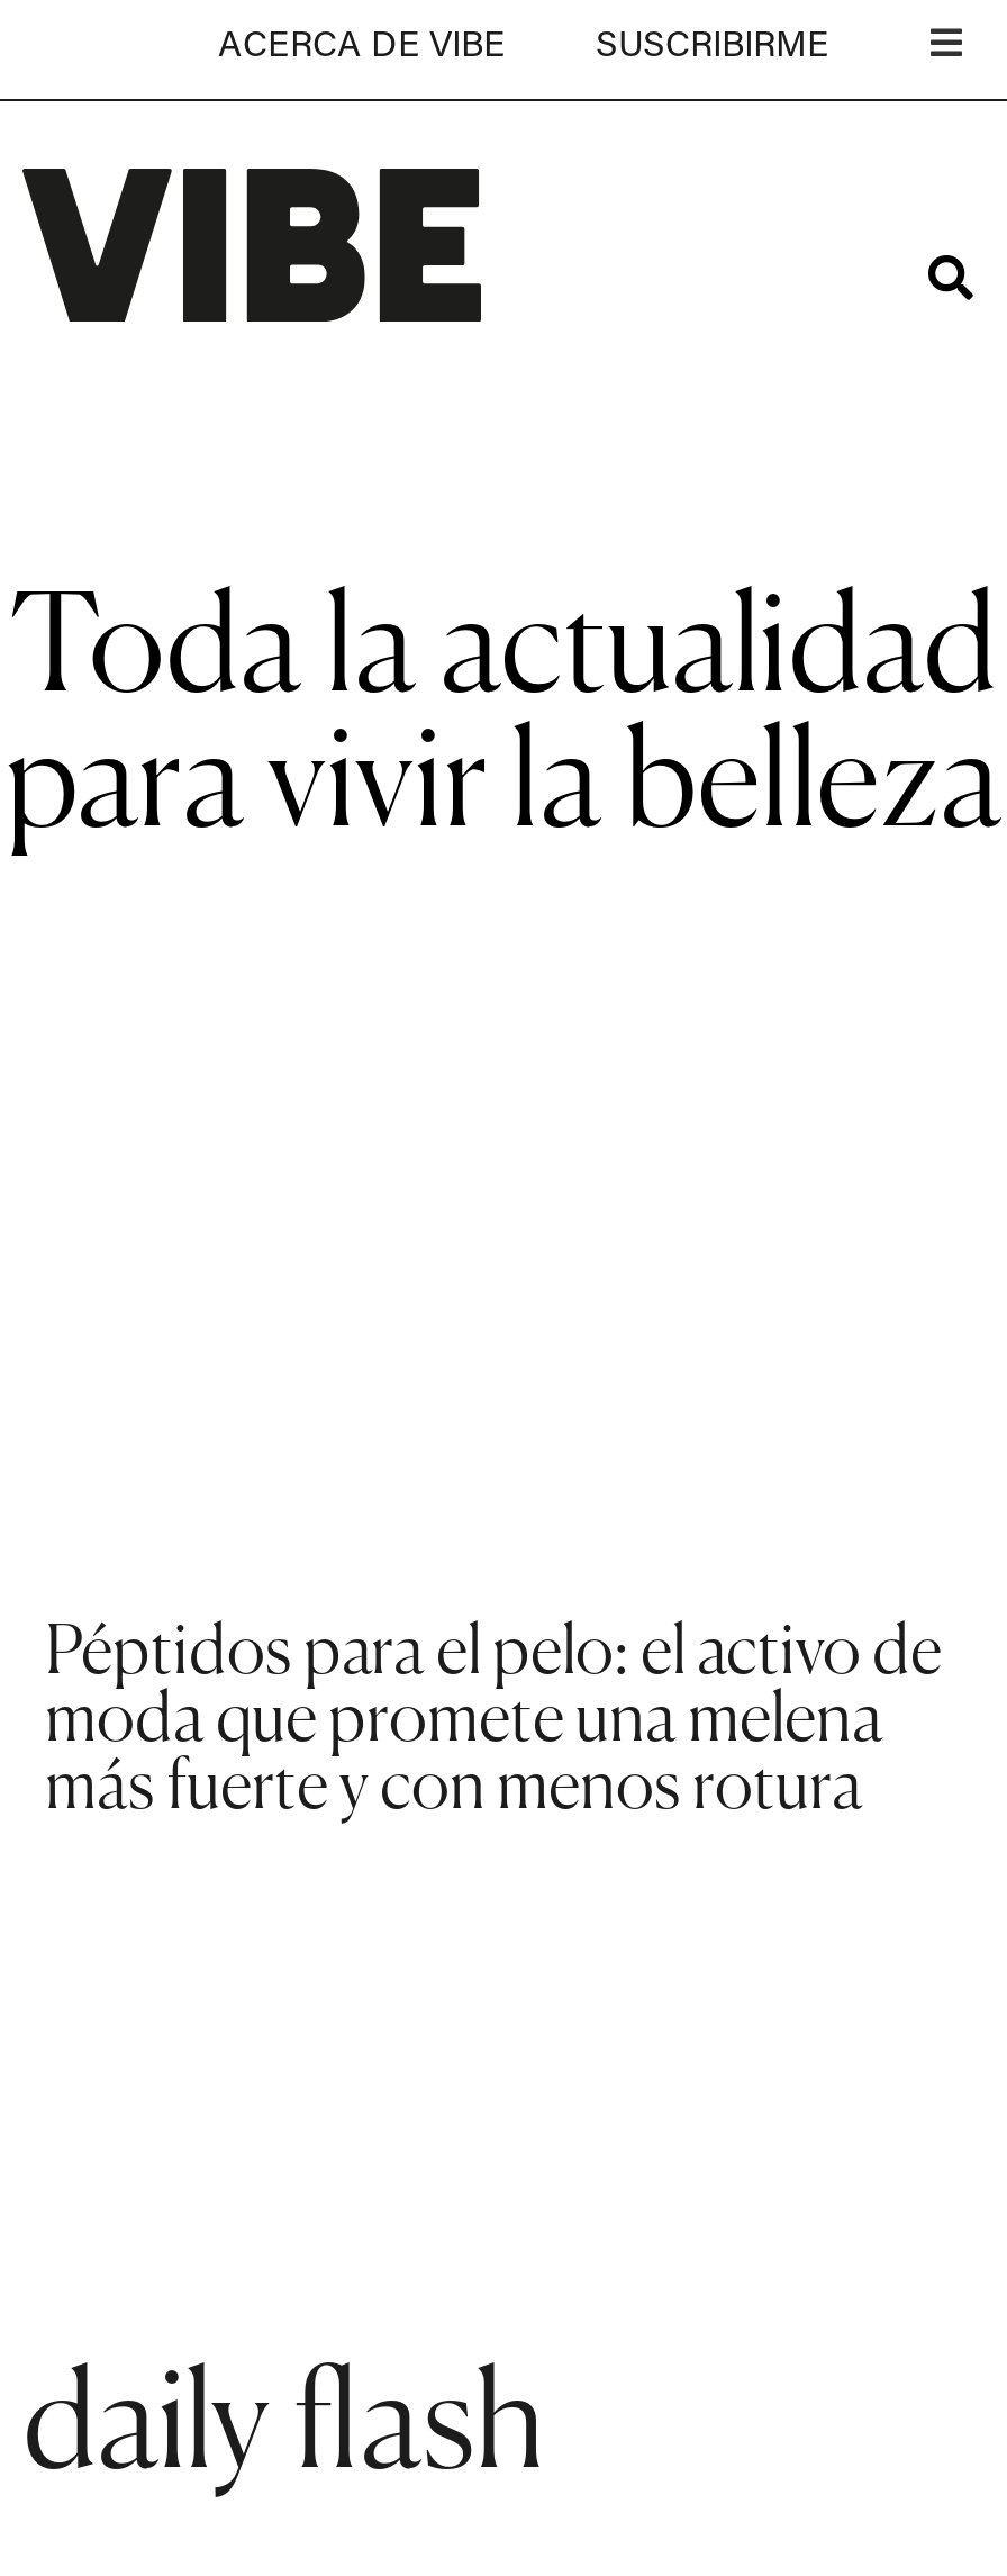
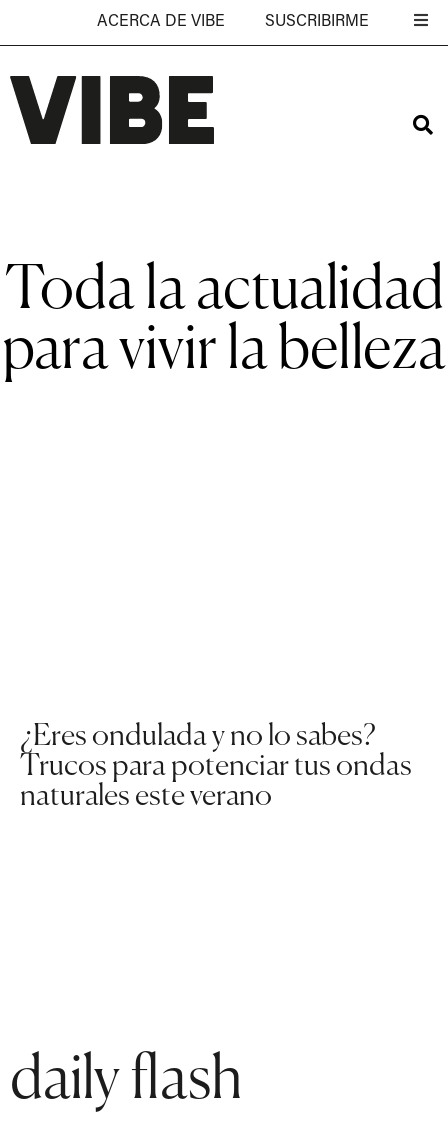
[45,1621,942,1823] Péptidos para el pelo: el activo de | moda que promete una melena | más fuerte y con menos rotura -> [20,722,412,812] ¿Eres ondulada y no lo sabes? | Trucos para potenciar tus ondas | naturales este verano

